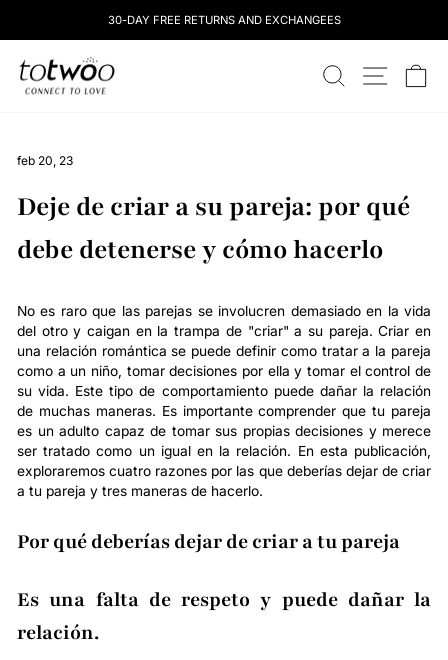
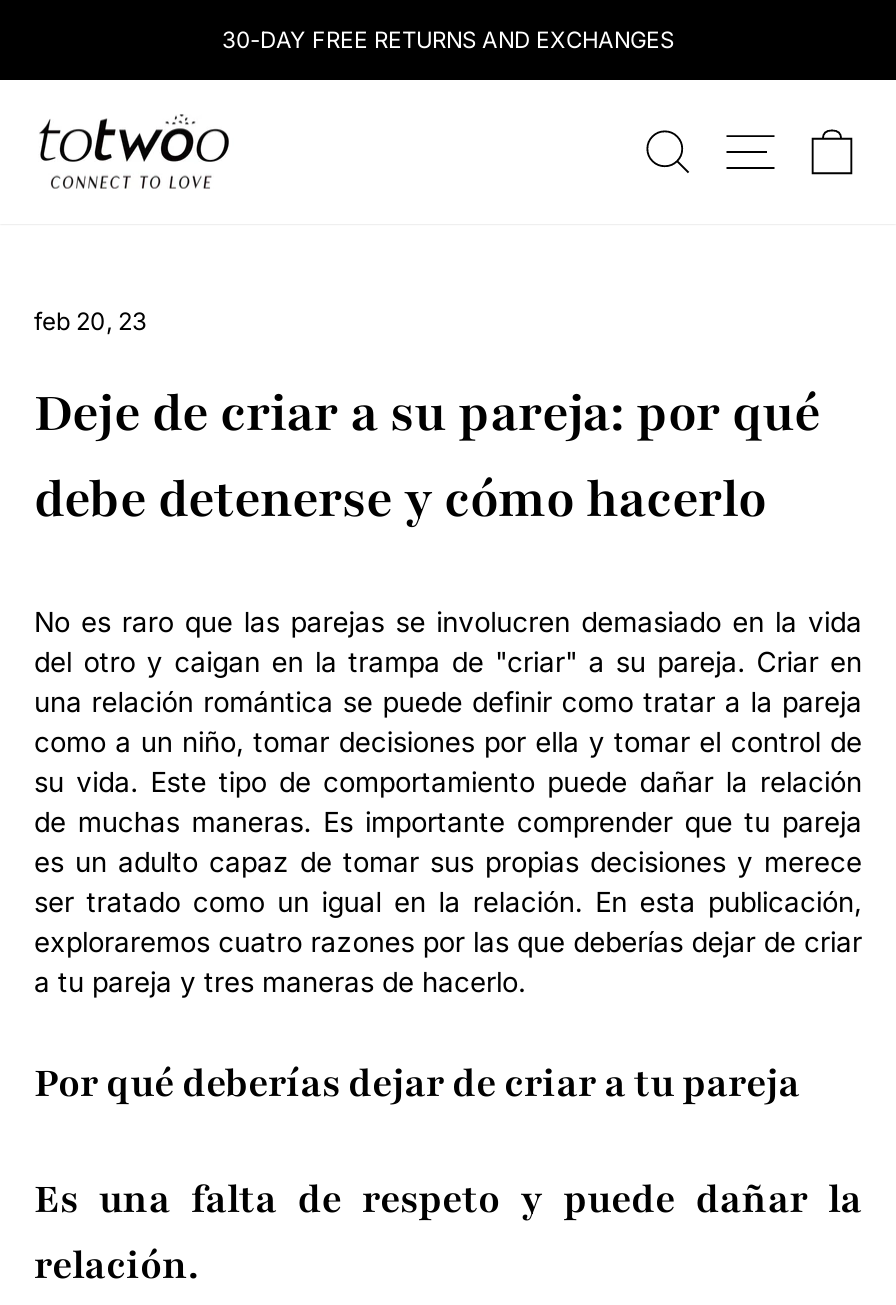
[107,13,340,27] 30-DAY FREE RETURNS AND EXCHANGEES -> [222,26,674,54] 30-DAY FREE RETURNS AND EXCHANGES

